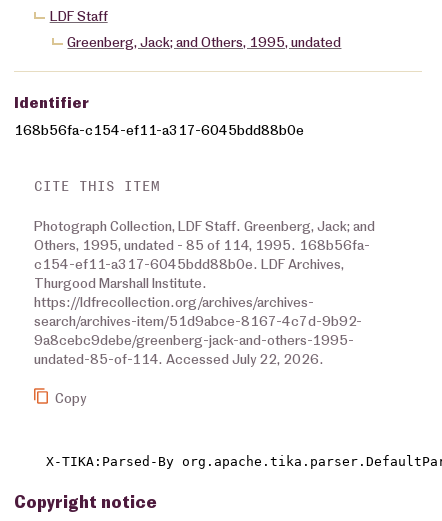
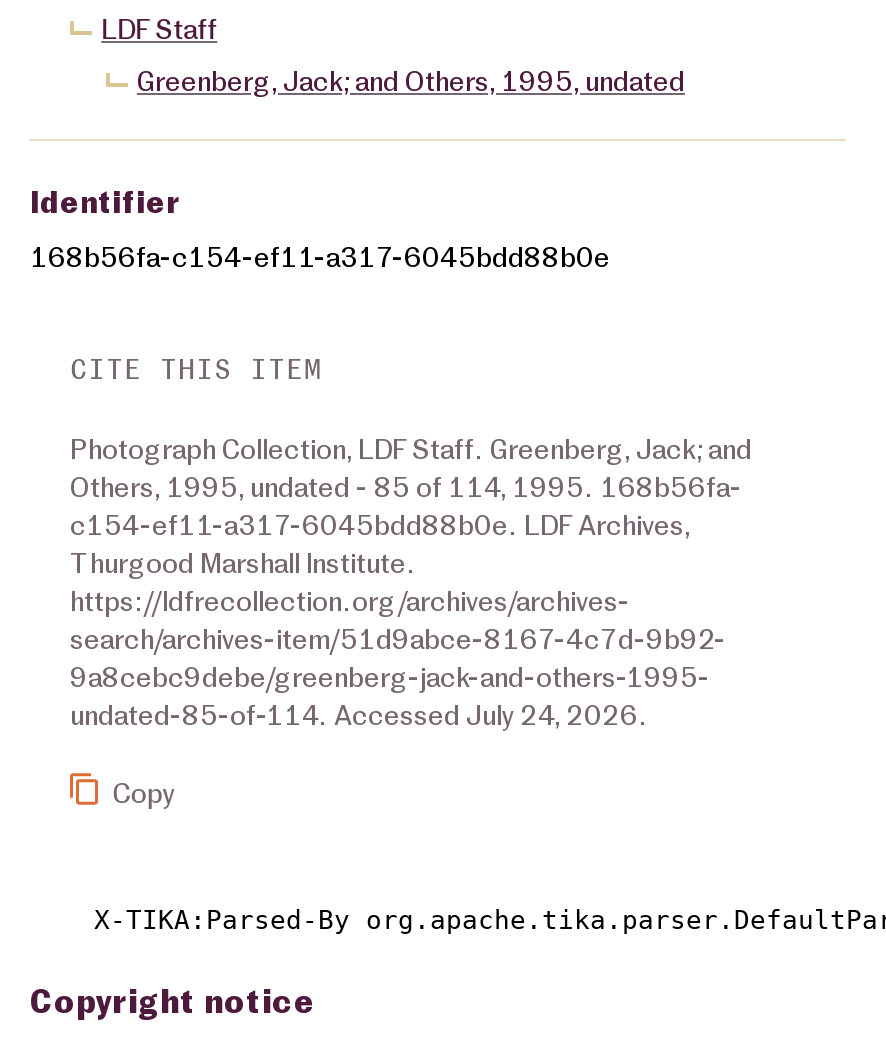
[34,350,324,367] undated-85-of-114. Accessed July 22, 2026. -> [70,697,648,731] undated-85-of-114. Accessed July 24, 2026.

